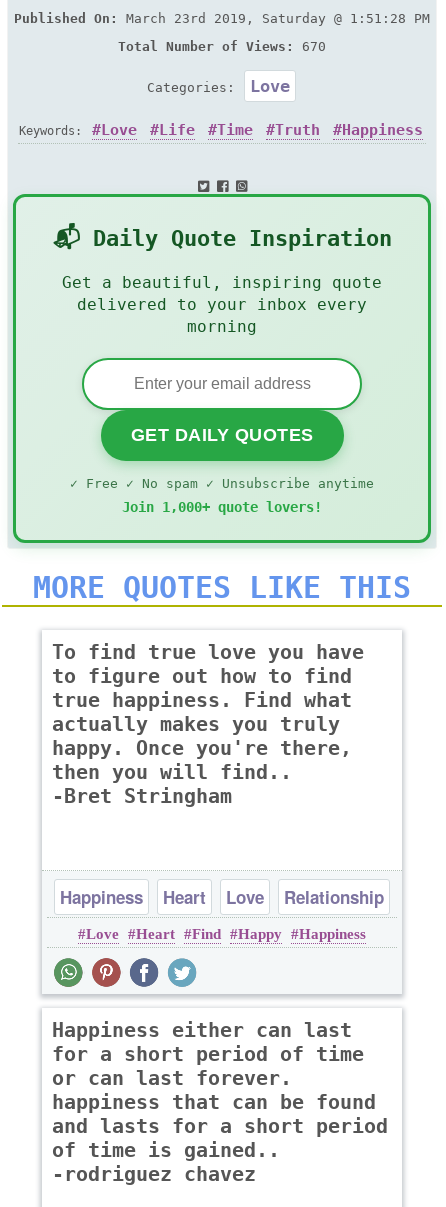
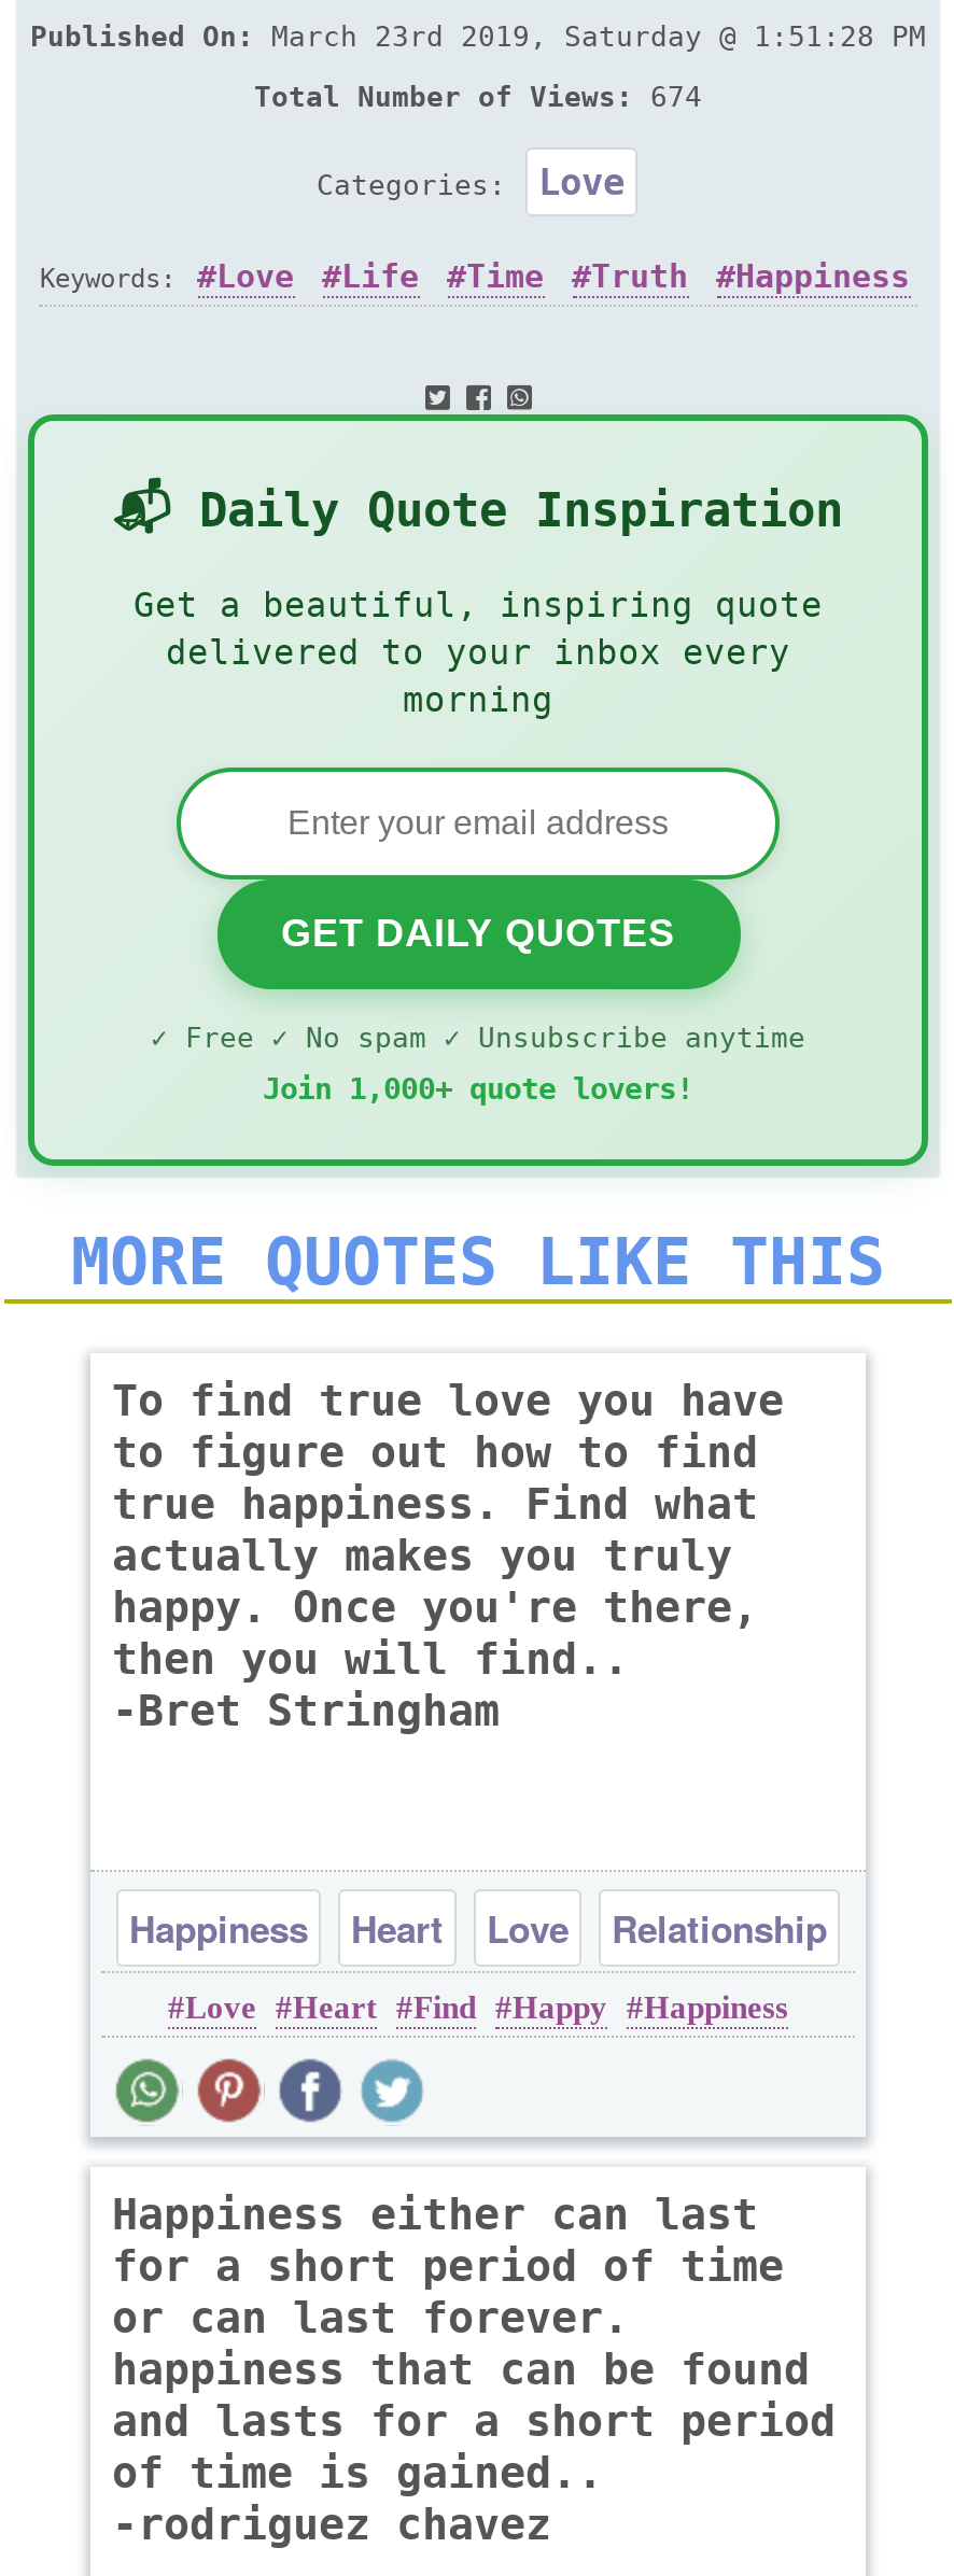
[118,39,326,54] Total Number of Views: 670 -> [254,81,702,114] Total Number of Views: 674

